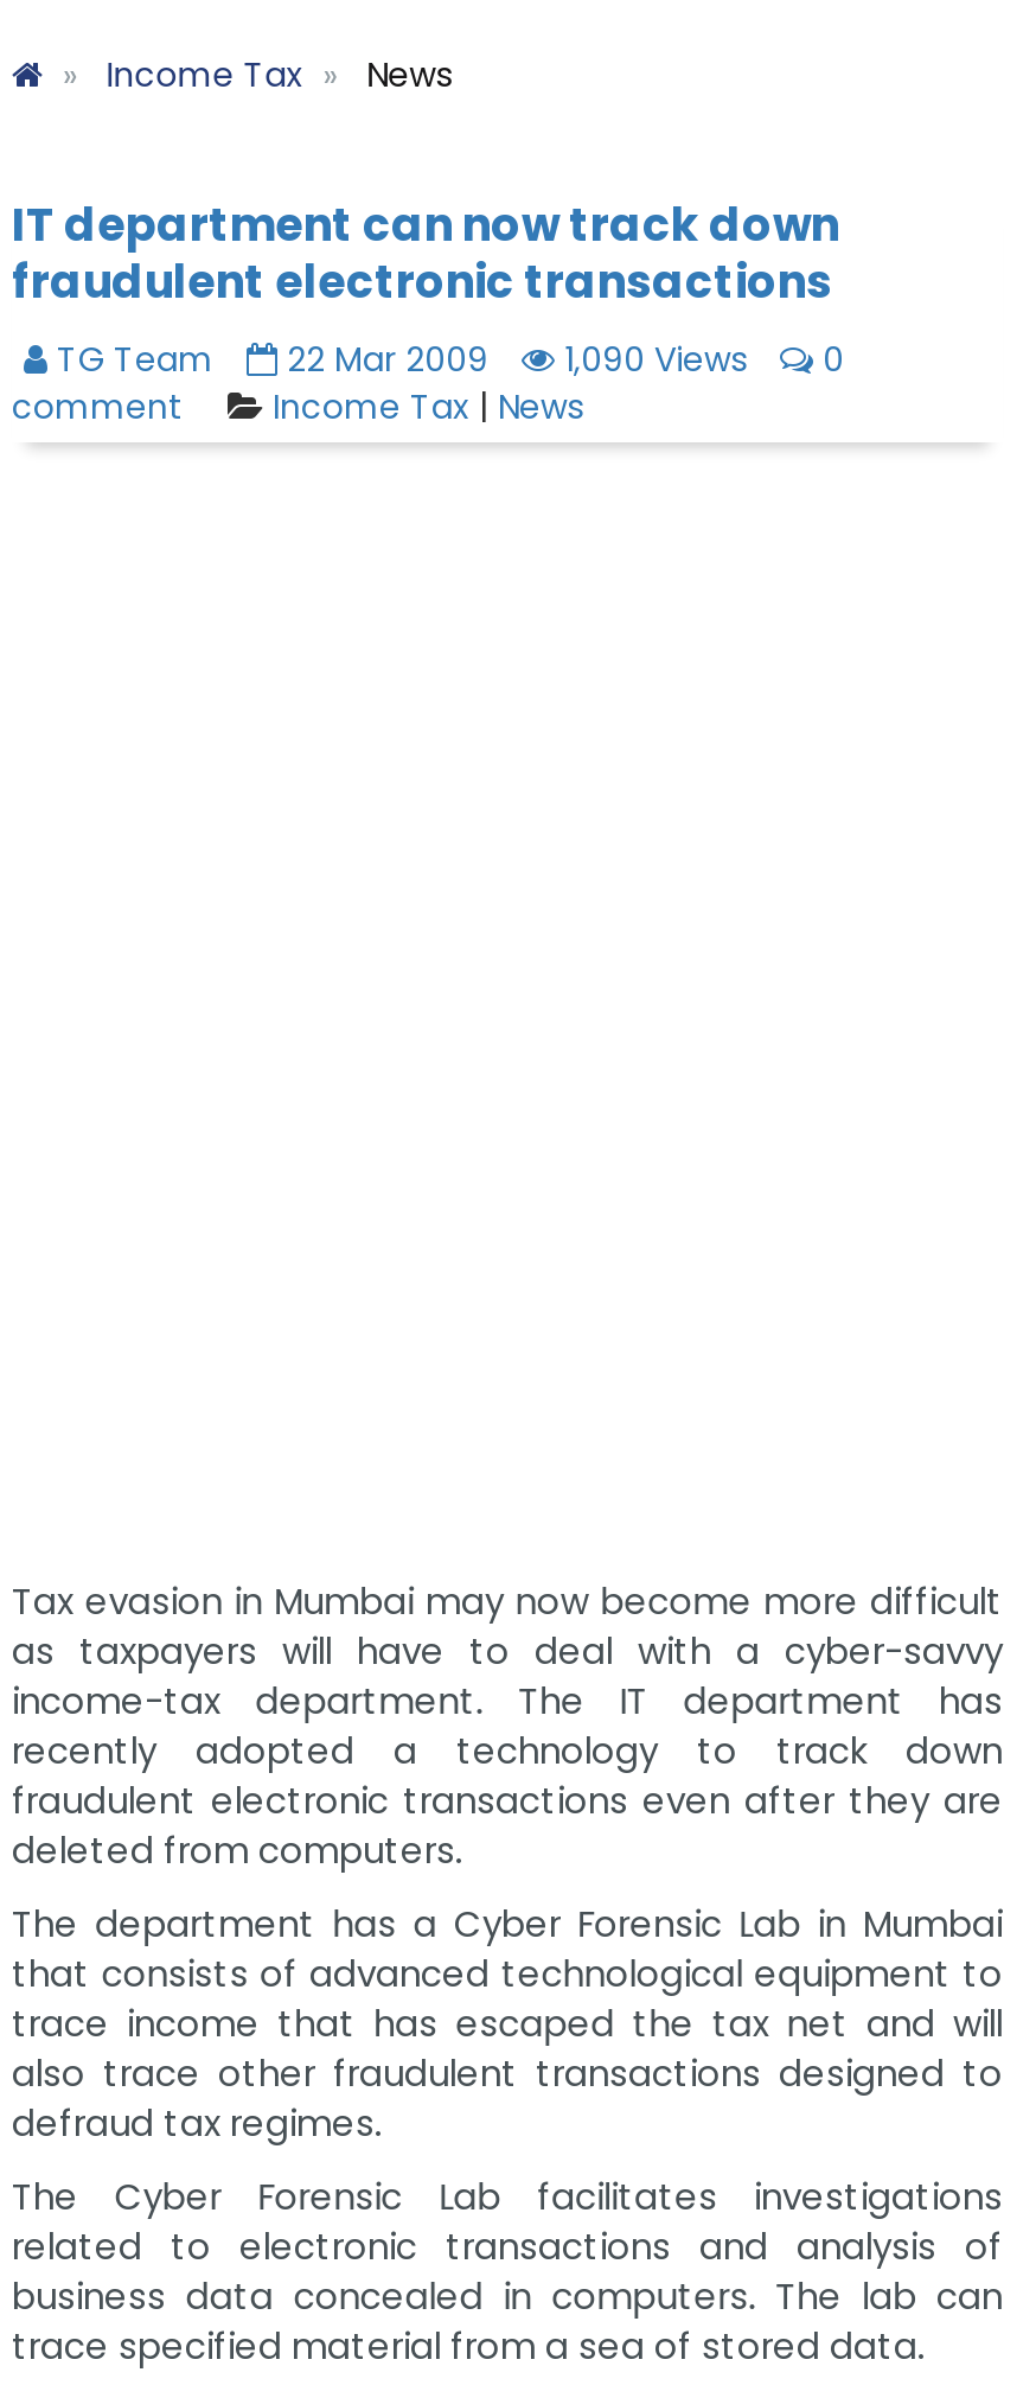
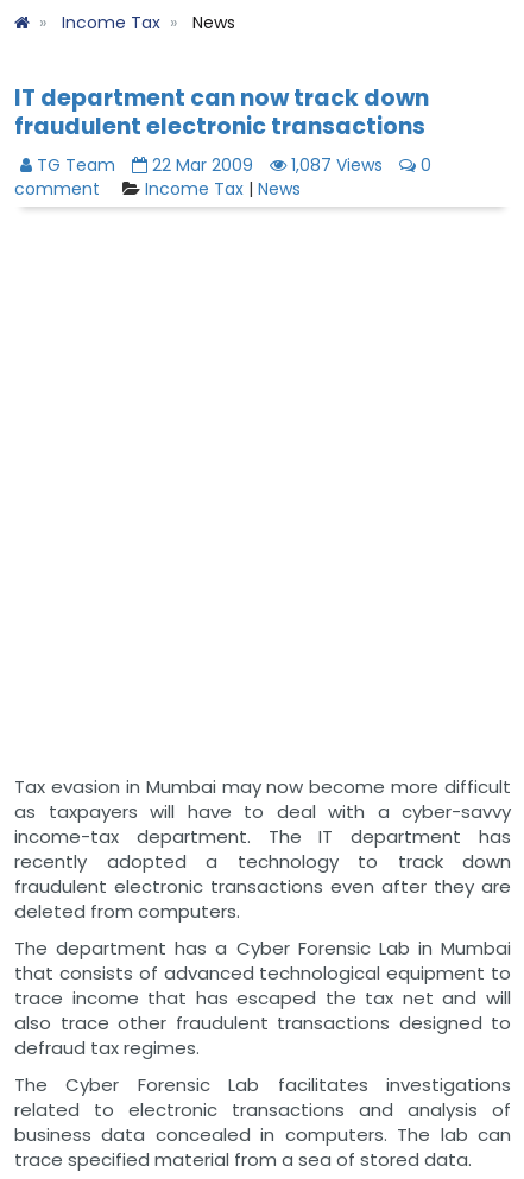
[47,336,844,383] TG Team 22 Mar 2009 1,090 Views 0 -> [32,153,431,177] TG Team 22 Mar 2009 1,087 Views 0

